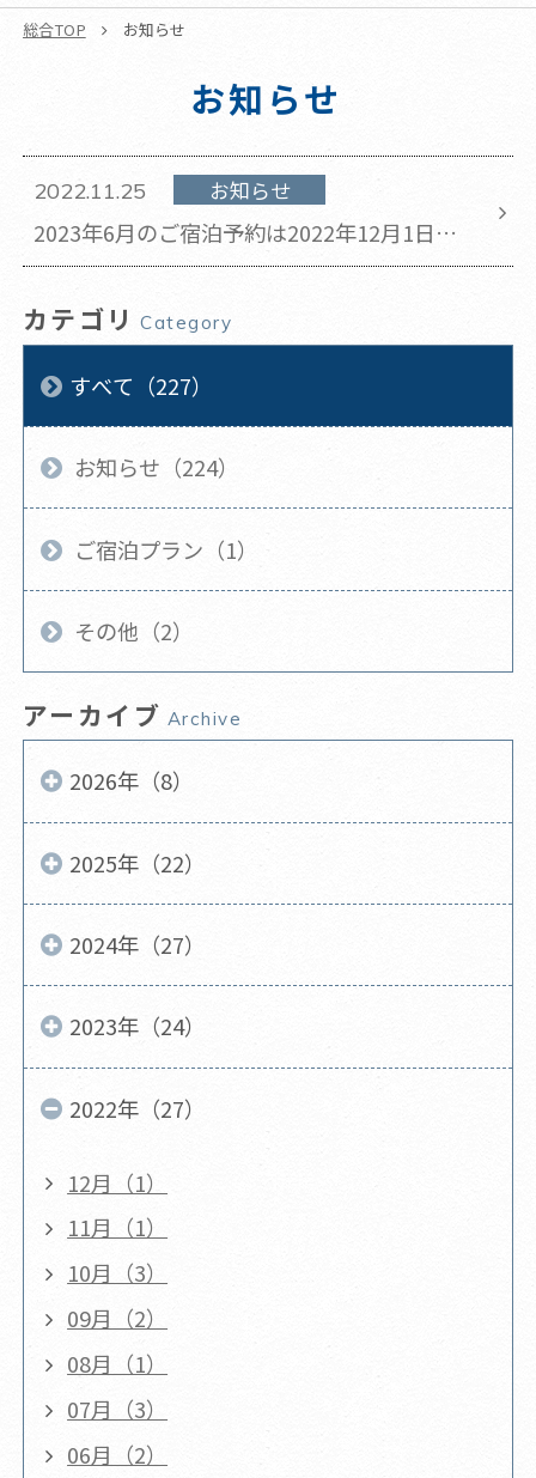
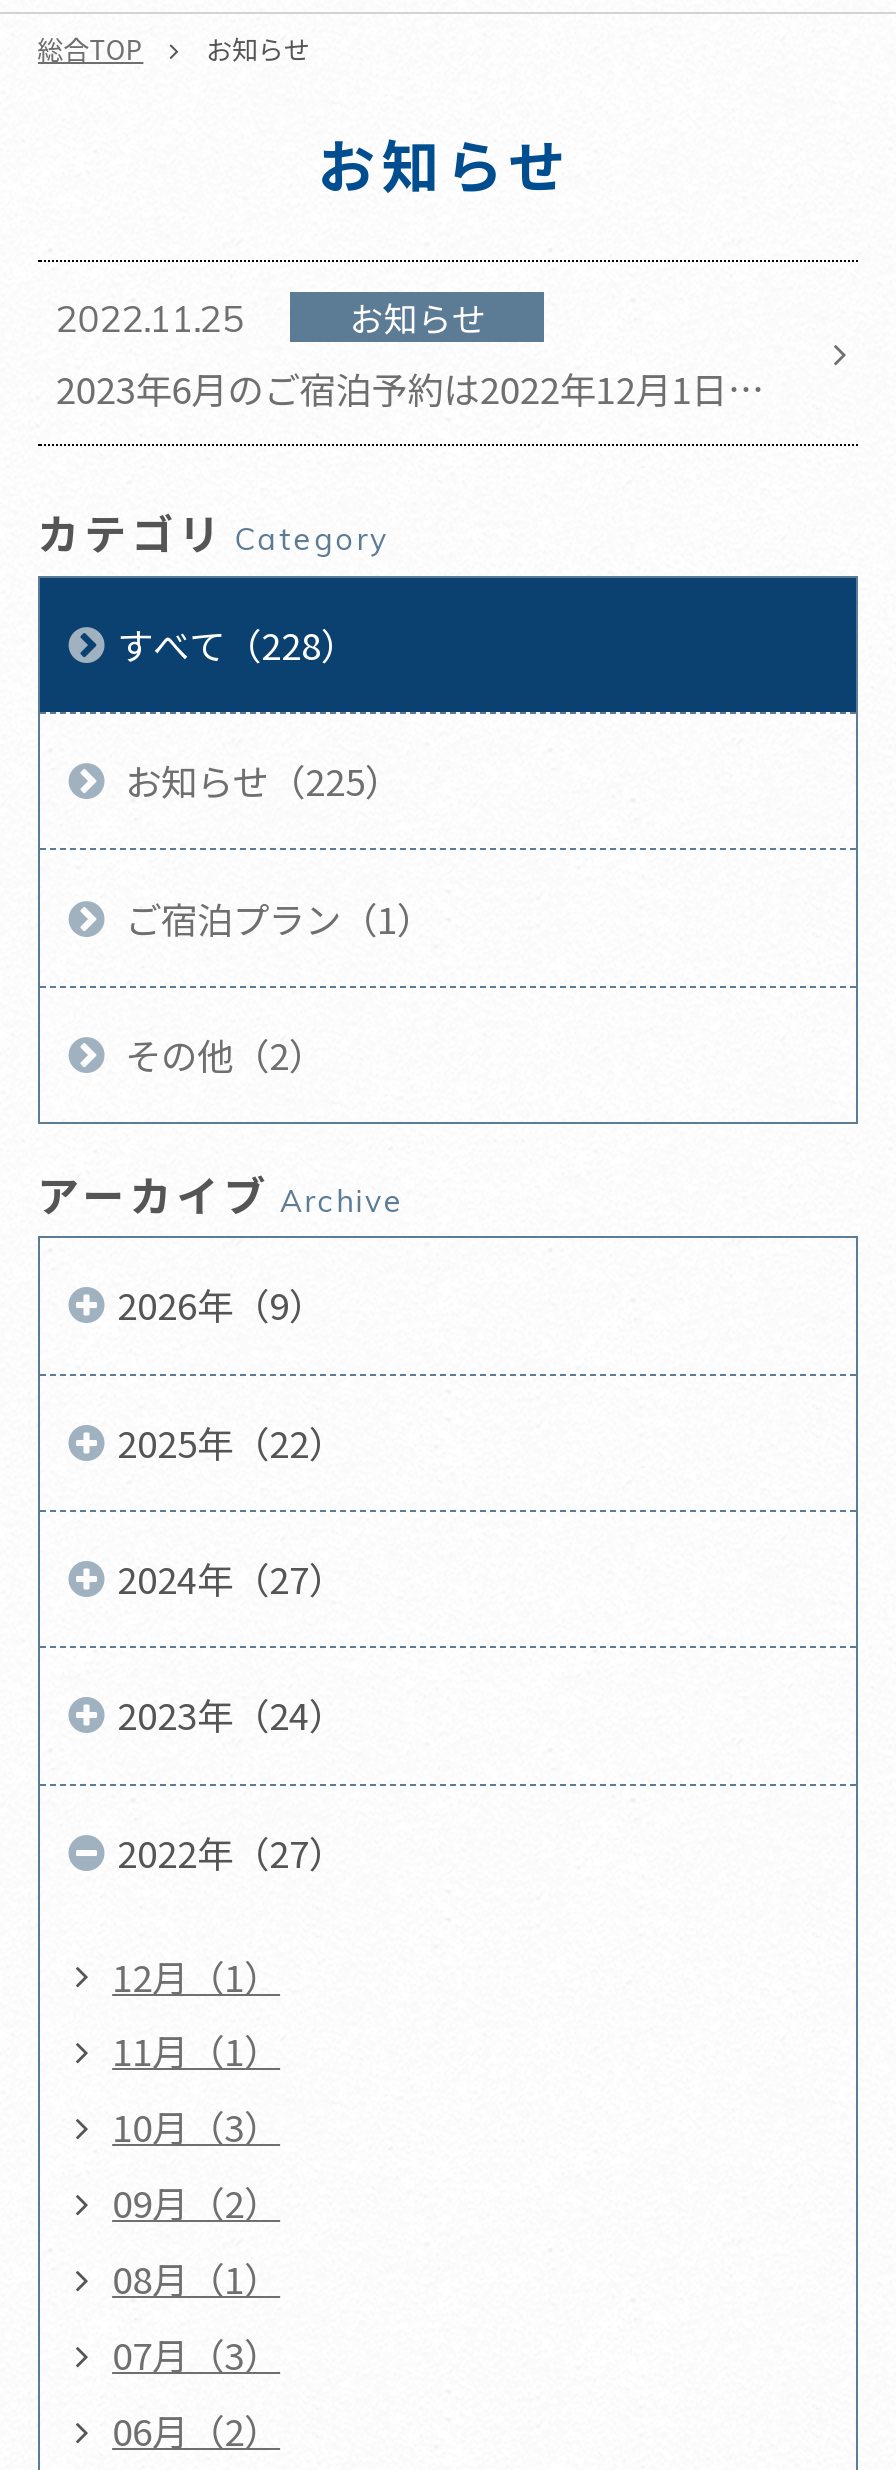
[70,370,214,401] すべて（227） -> [117,618,357,670] すべて（228）
[75,451,240,482] お知らせ（224） -> [125,754,401,806] お知らせ（225）
[70,765,194,796] 2026年（8） -> [117,1279,325,1331] 2026年（9）

